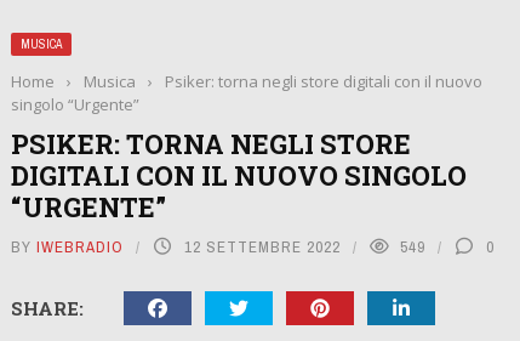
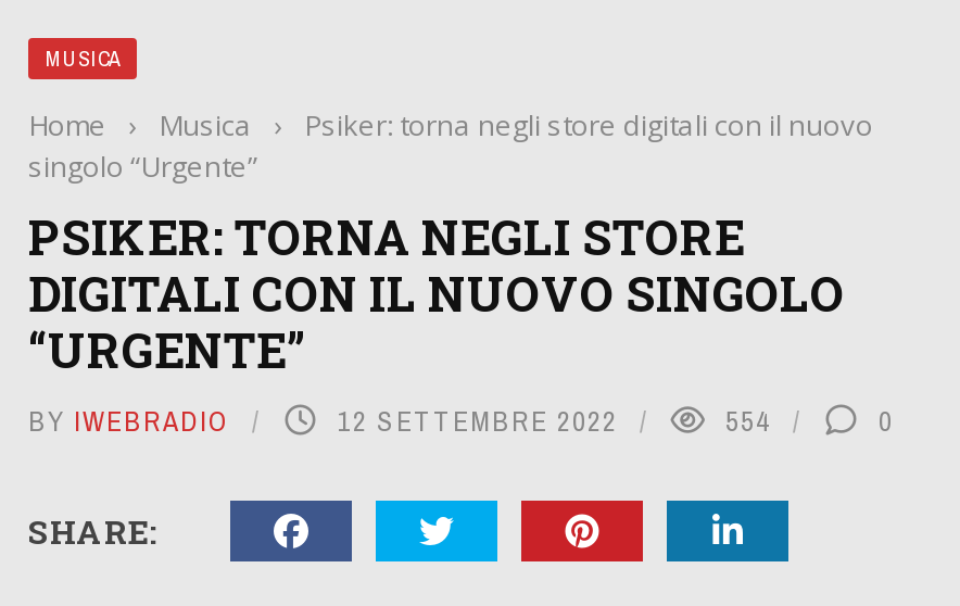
[400,237,425,257] 549 -> [725,403,771,440] 554

